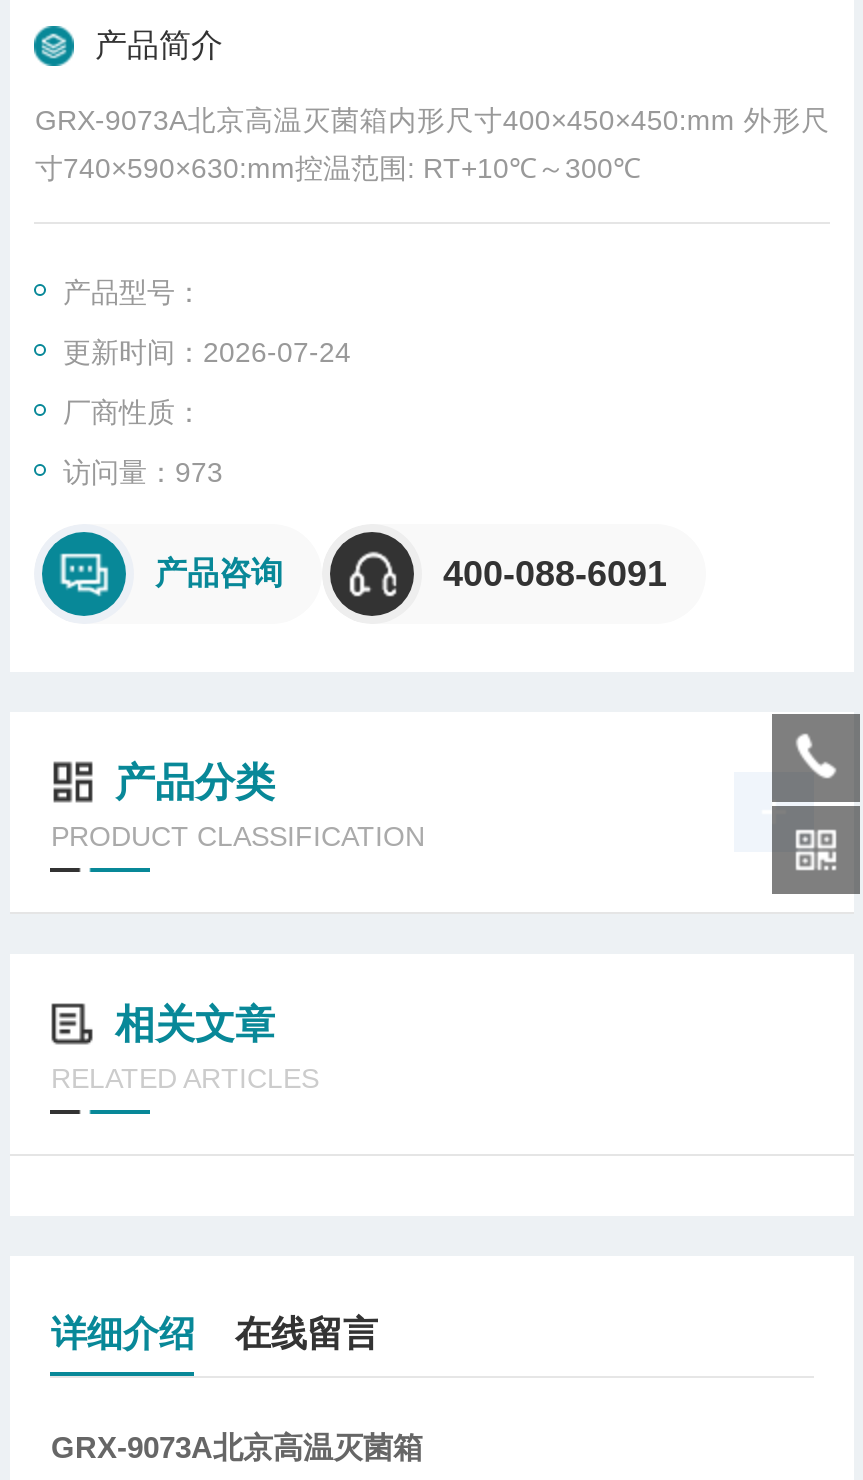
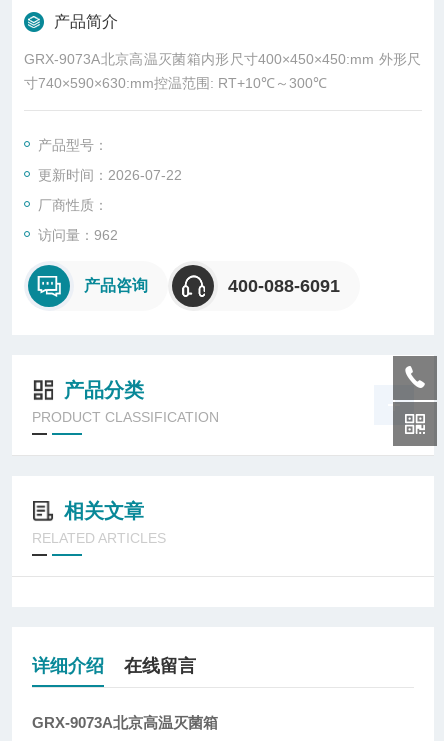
[63,336,351,368] 更新时间：2026-07-24 -> [38,167,182,183] 更新时间：2026-07-22
[63,456,223,488] 访问量：973 -> [38,227,118,243] 访问量：962

